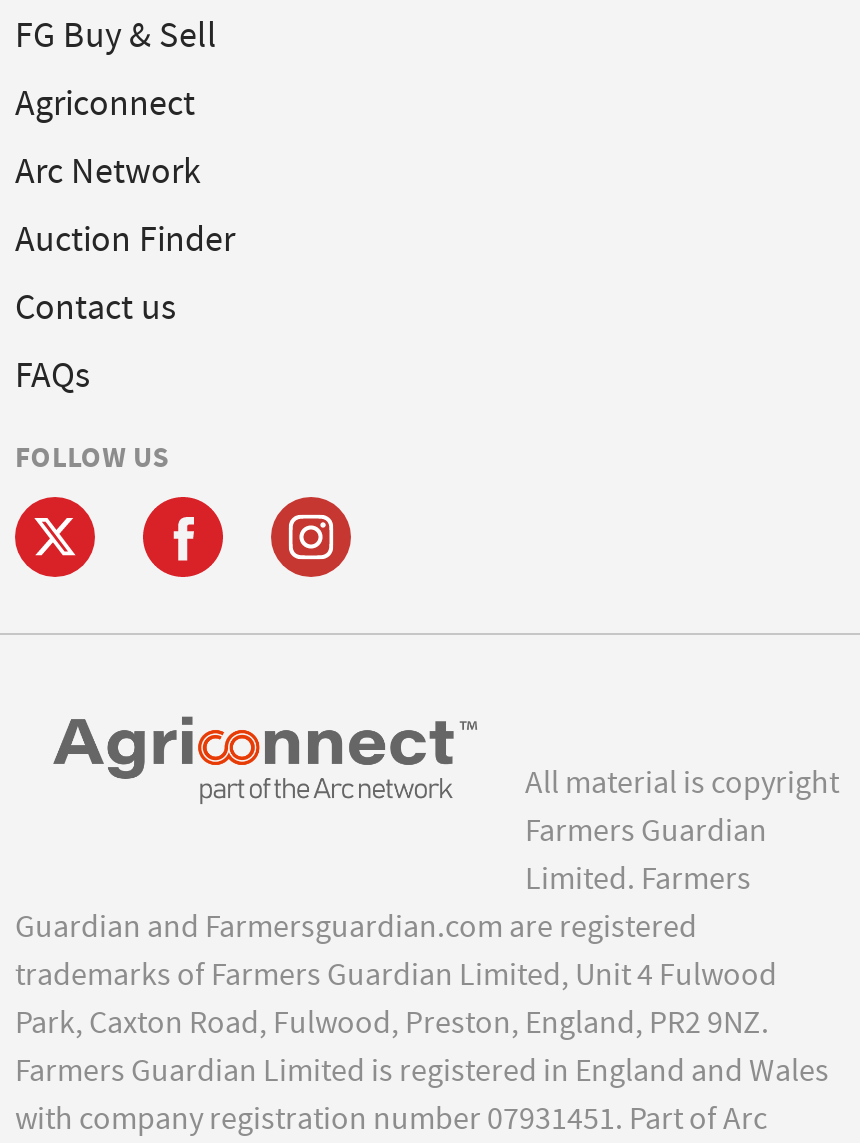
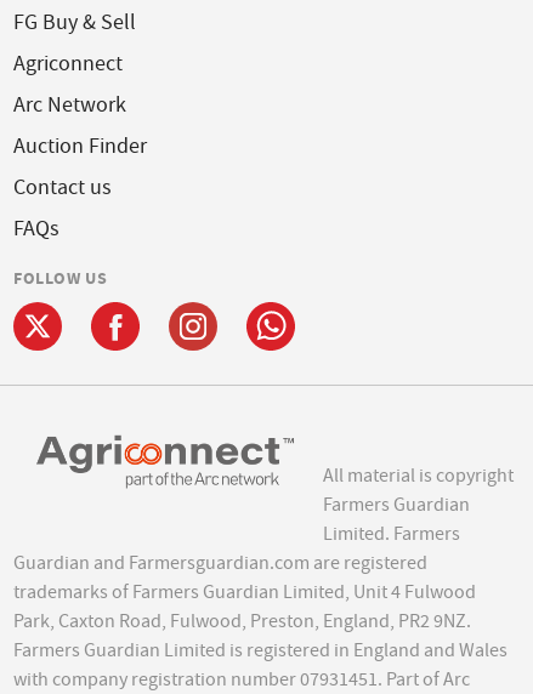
none -> [245,301,296,352] [image]

